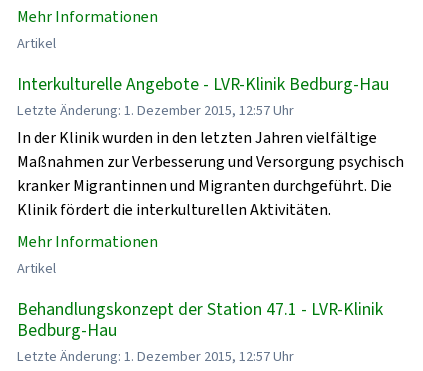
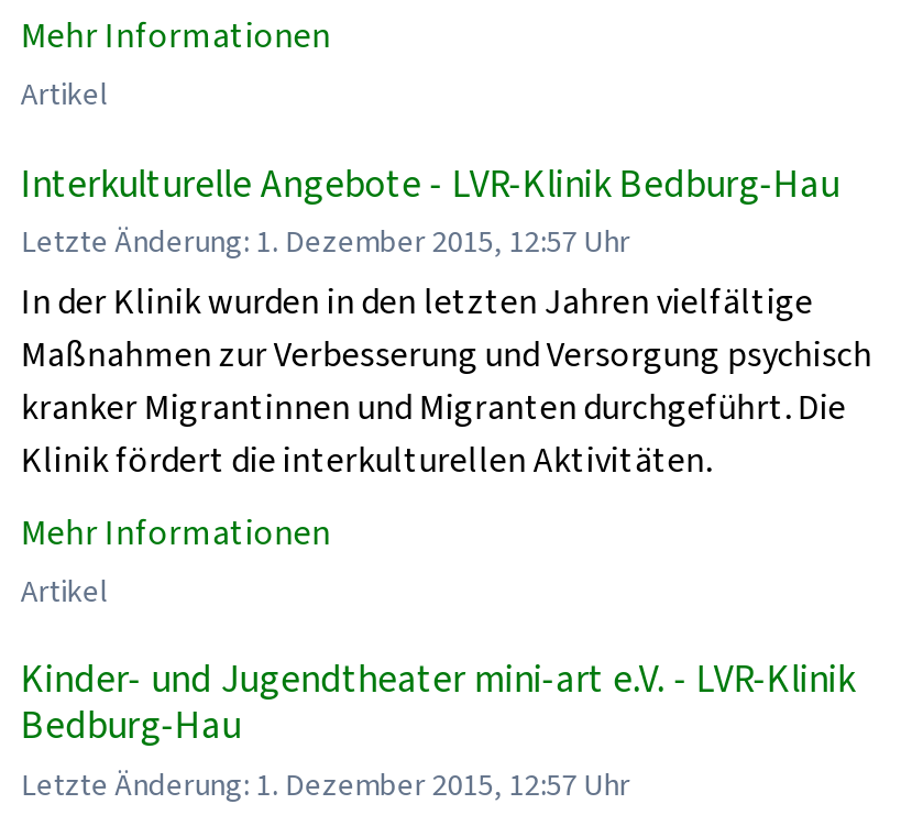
[17,297,383,321] Behandlungskonzept der Station 47.1 - LVR-Klinik -> [21,653,855,705] Kinder- und Jugendtheater mini-art e.V. - LVR-Klinik

